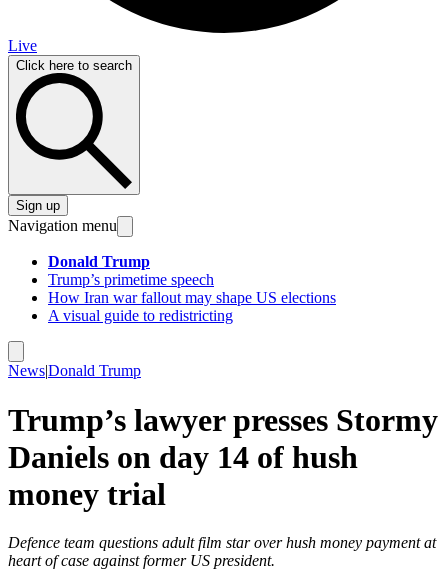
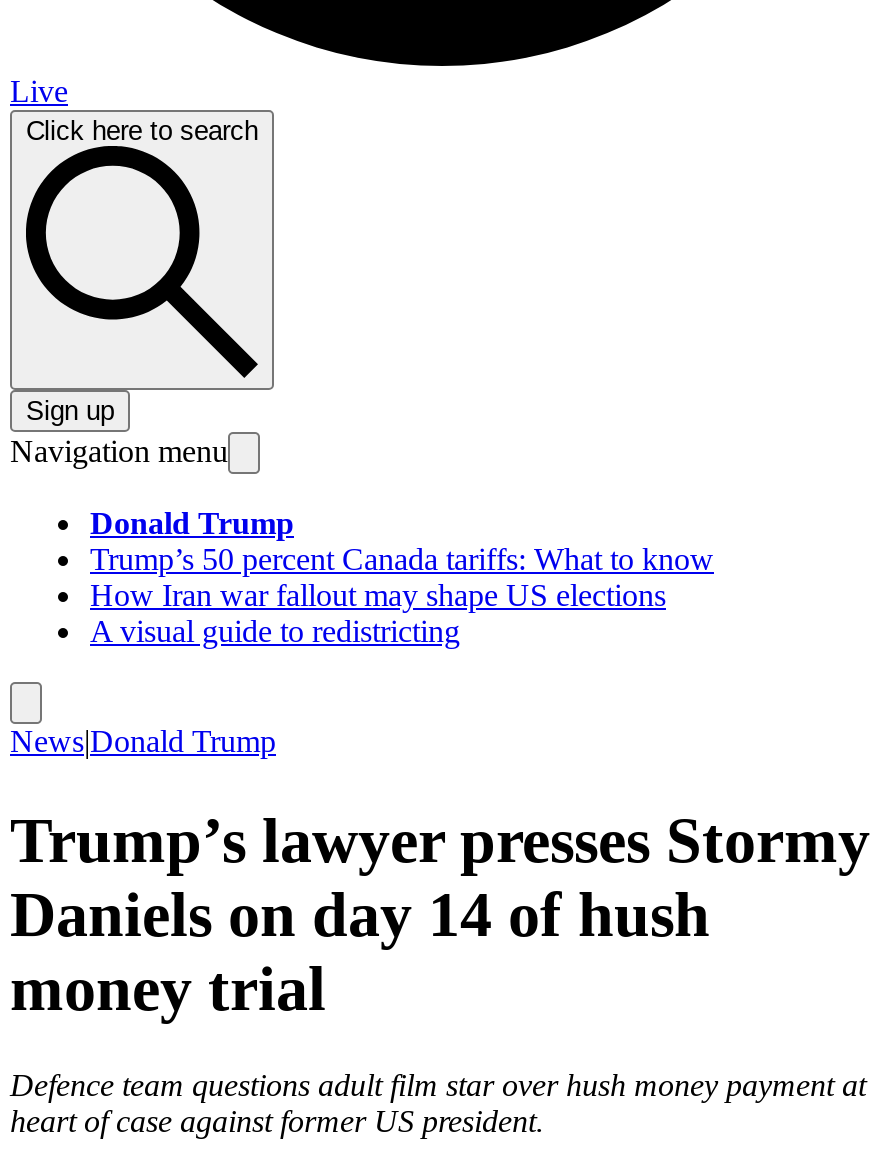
[48,271,214,288] Trump’s primetime speech -> [90,542,714,576] Trump’s 50 percent Canada tariffs: What to know

